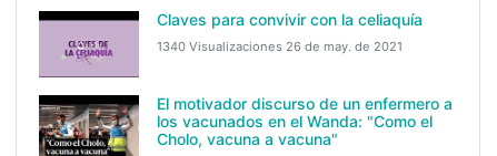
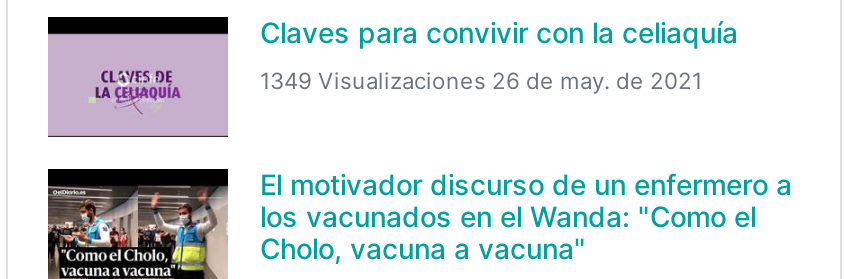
[157,39,402,54] 1340 Visualizaciones 26 de may. de 2021 -> [260,67,702,95] 1349 Visualizaciones 26 de may. de 2021

